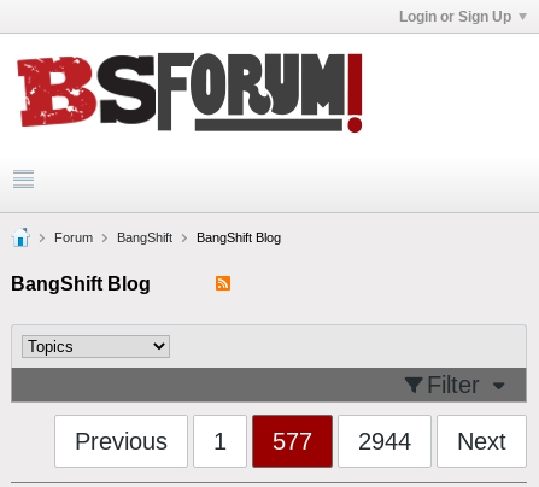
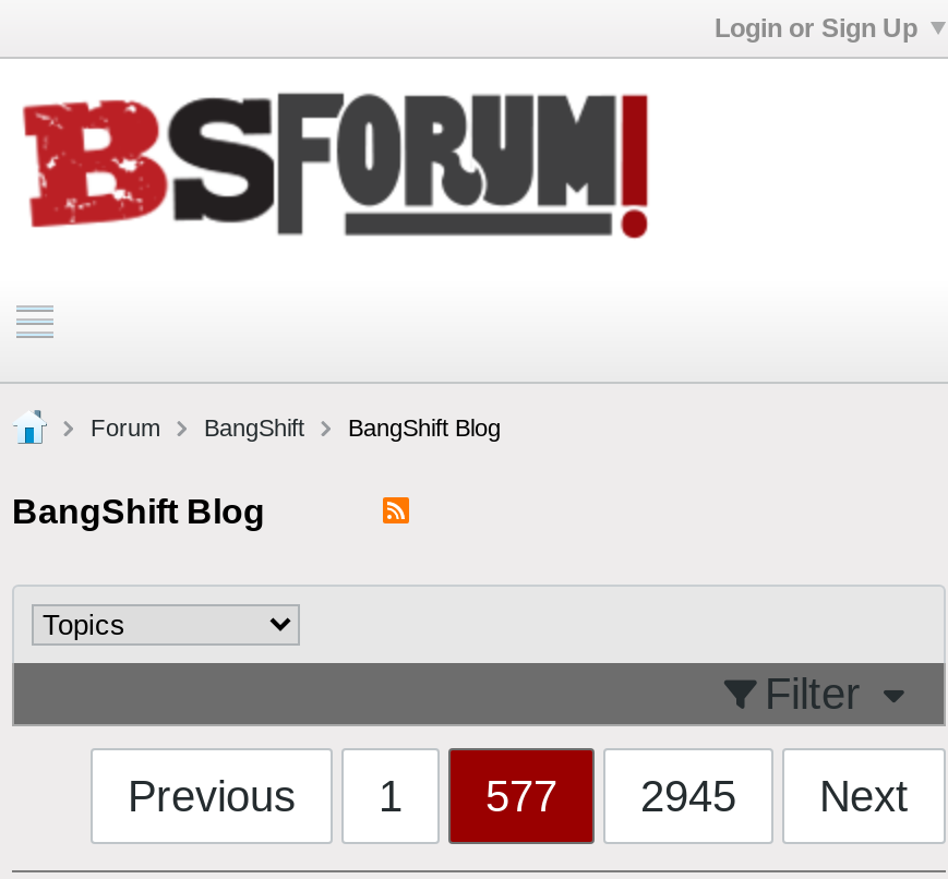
[75,428,506,454] Previous 1 577 2944 Next -> [128,772,909,820] Previous 1 577 2945 Next

